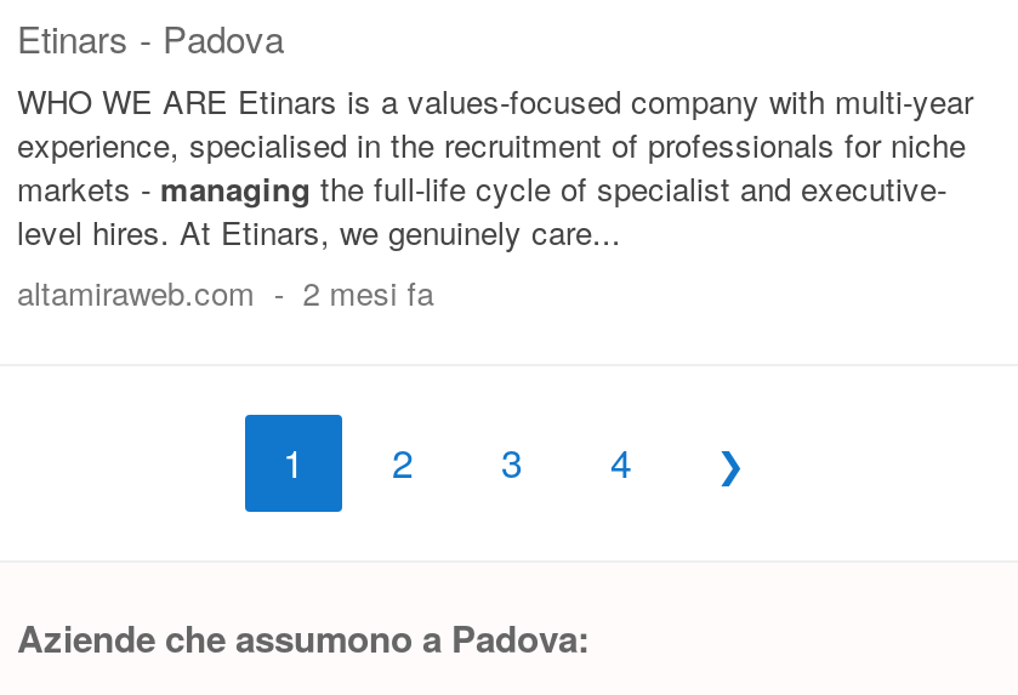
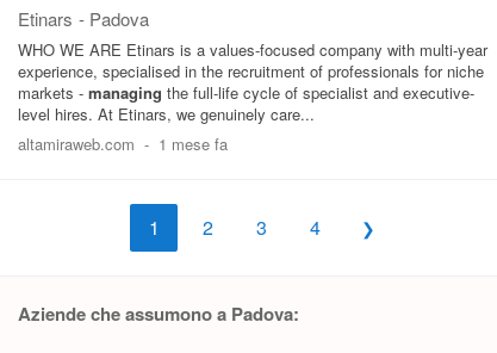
[17,269,434,315] altamiraweb.com - 2 mesi fa -> [18,132,227,155] altamiraweb.com - 1 mese fa

